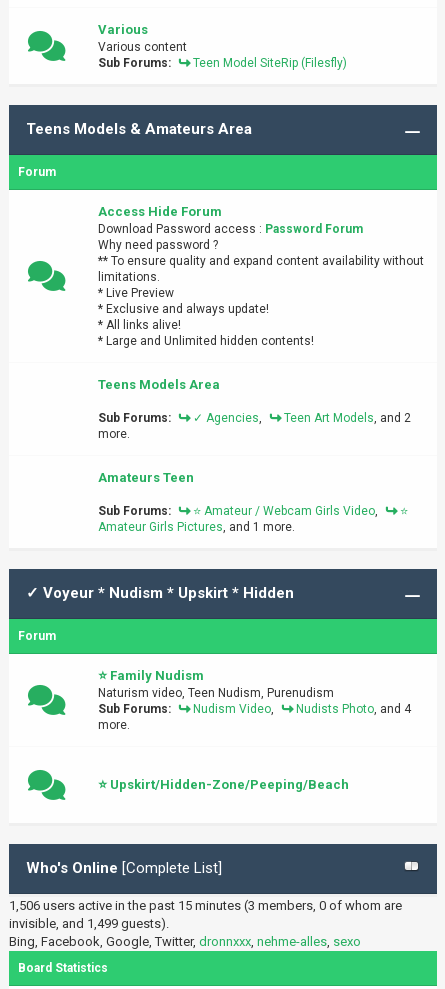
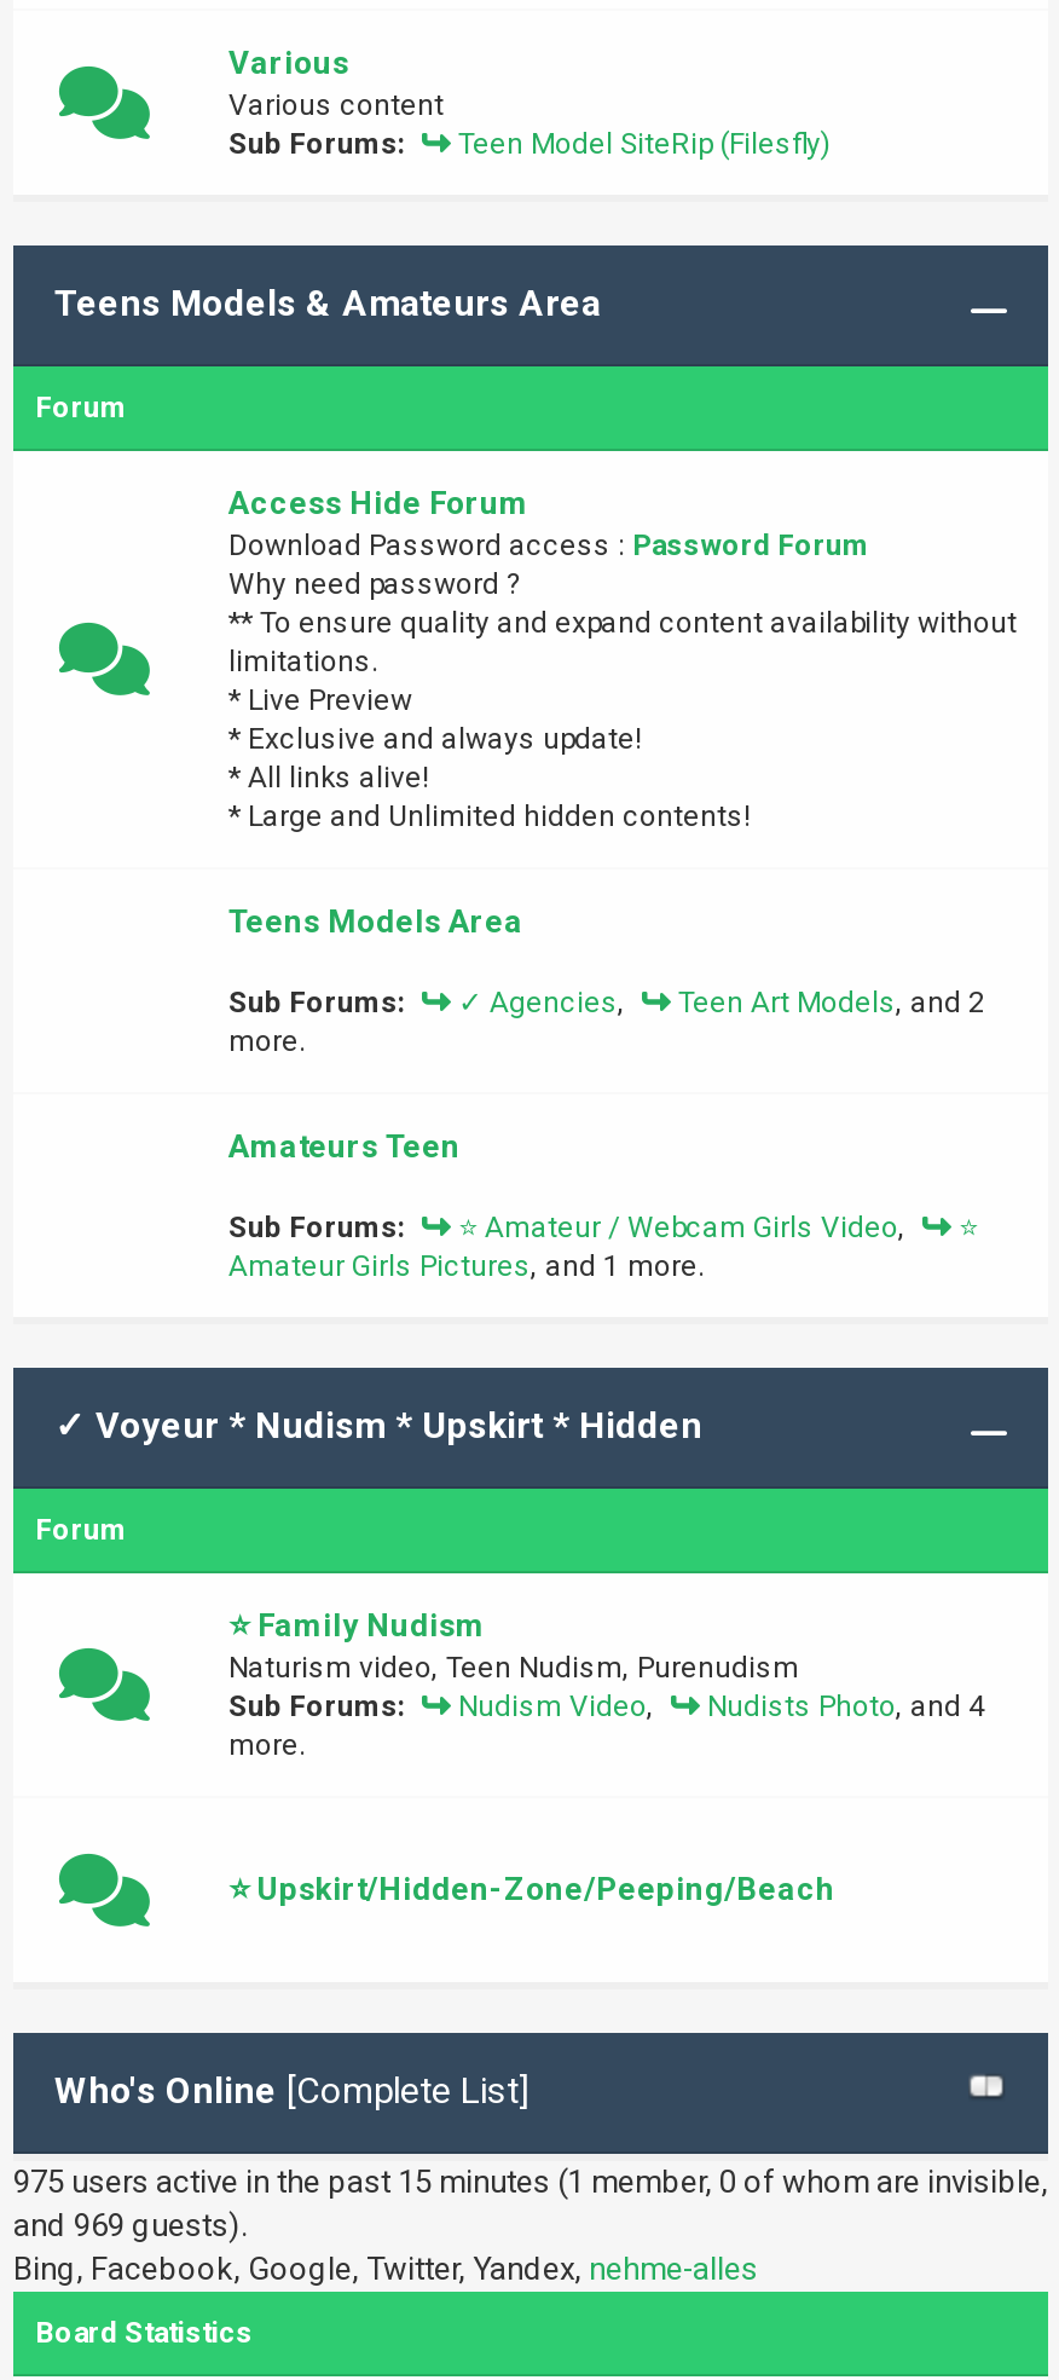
[9,898,402,949] 1,506 users active in the past 15 minutes (3 members, 0 of whom are | invisible, and 1,499 guests). | Bing, Facebook, Google, Twitter, dronnxxx, nehme-alles, sexo -> [13,2164,1048,2287] 975 users active in the past 15 minutes (1 member, 0 of whom are invisible, | and 969 guests). | Bing, Facebook, Google, Twitter, Yandex, nehme-alles

